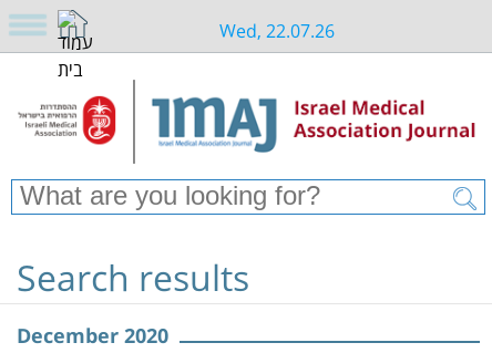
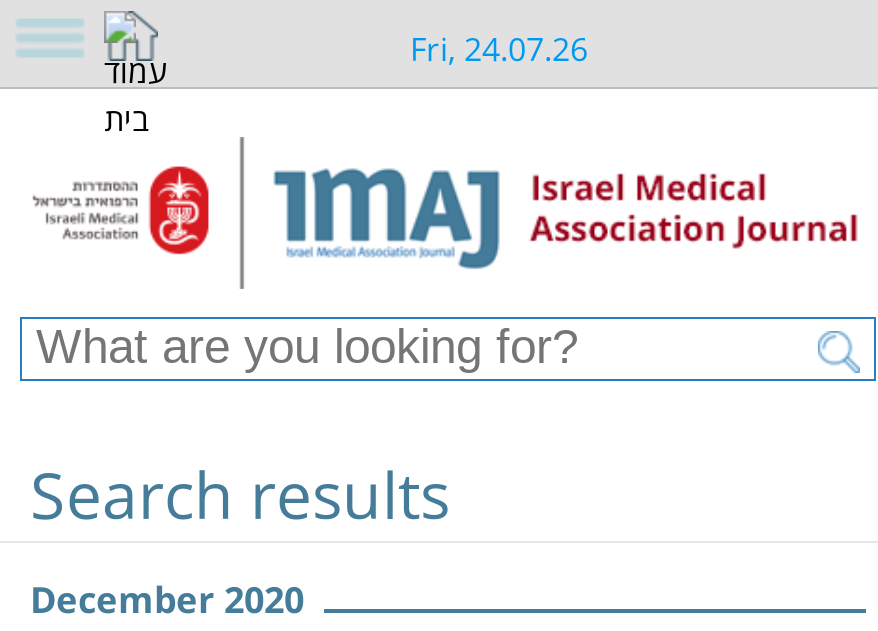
[219,10,334,46] Wed, 22.07.26 -> [410,11,588,77] Fri, 24.07.26

